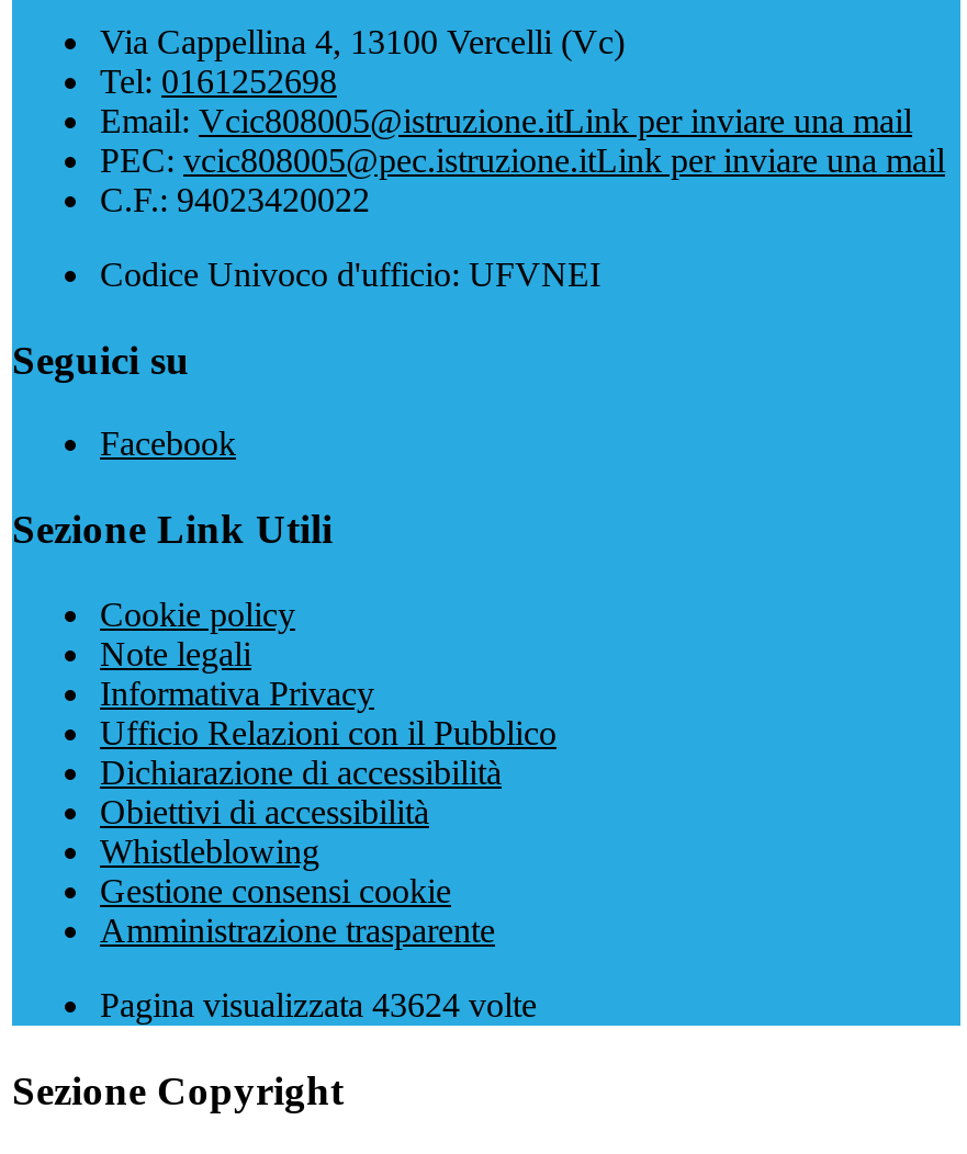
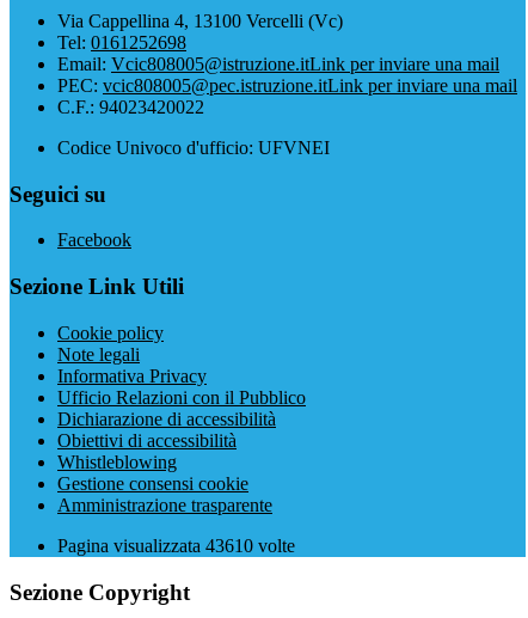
[100,986,537,1023] Pagina visualizzata 43624 volte -> [57,535,295,556] Pagina visualizzata 43610 volte

